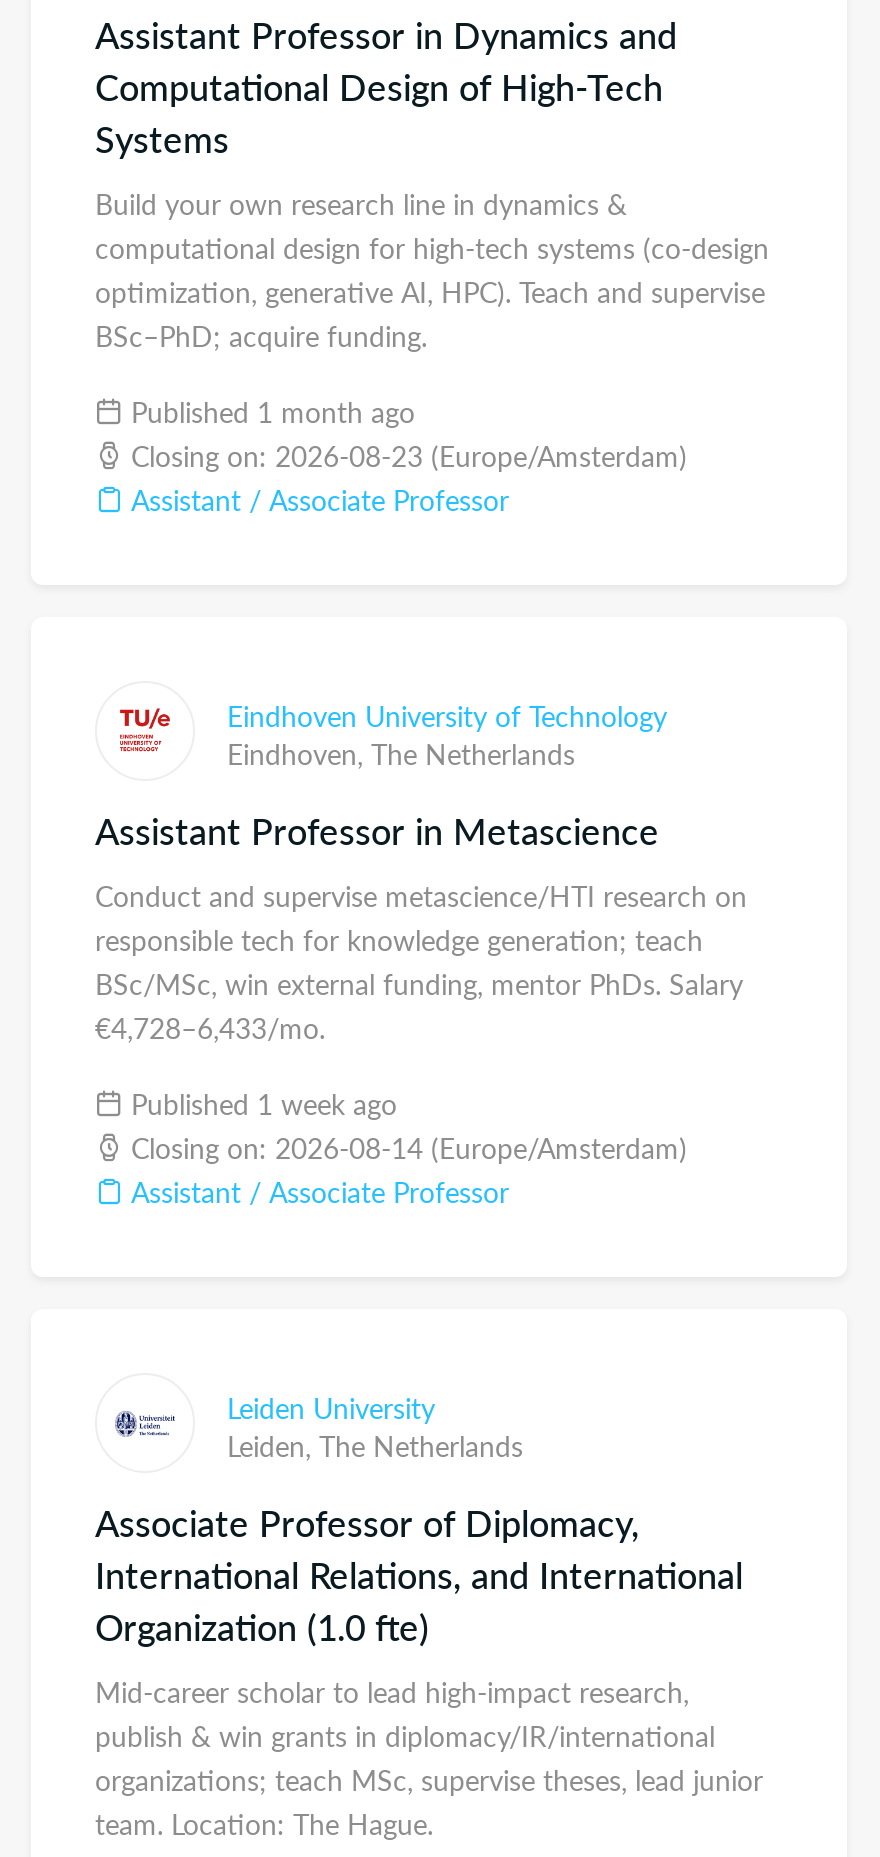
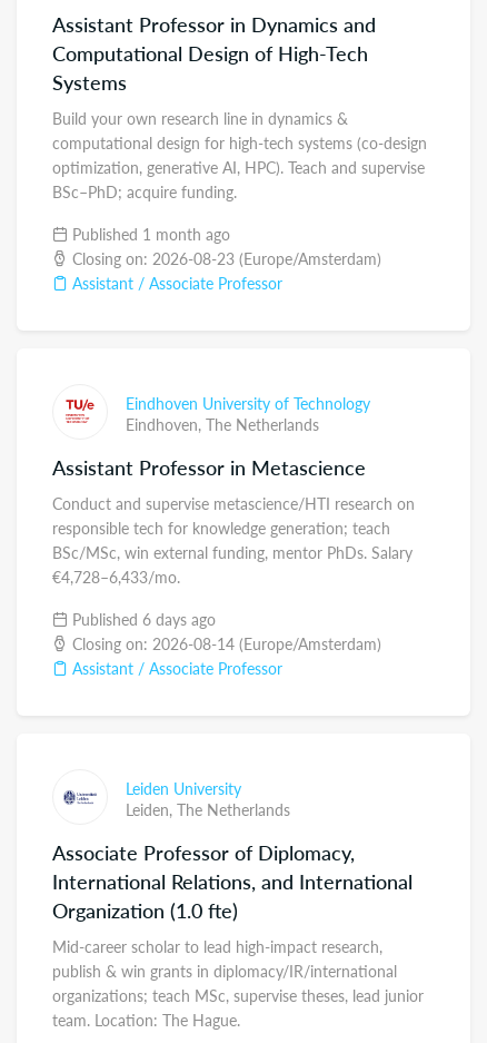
[123,1083,397,1123] Published 1 week ago -> [68,608,216,630] Published 6 days ago

